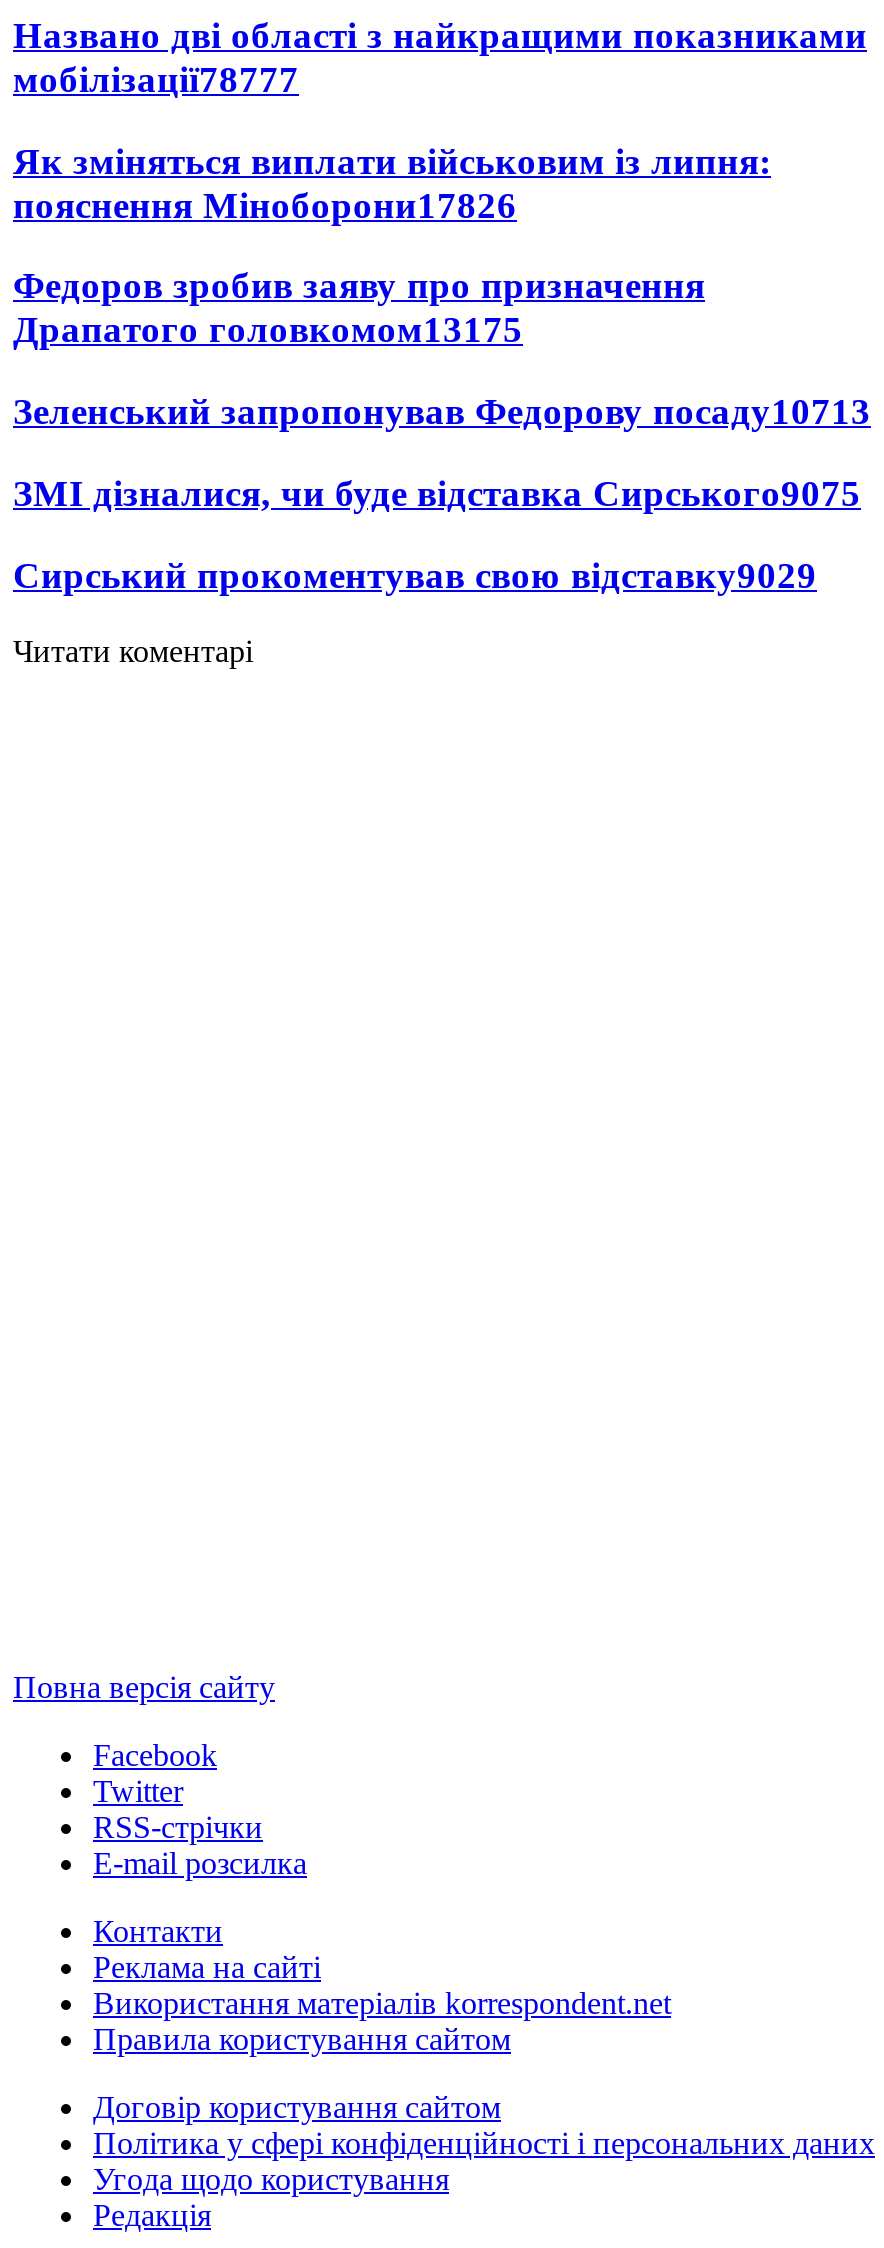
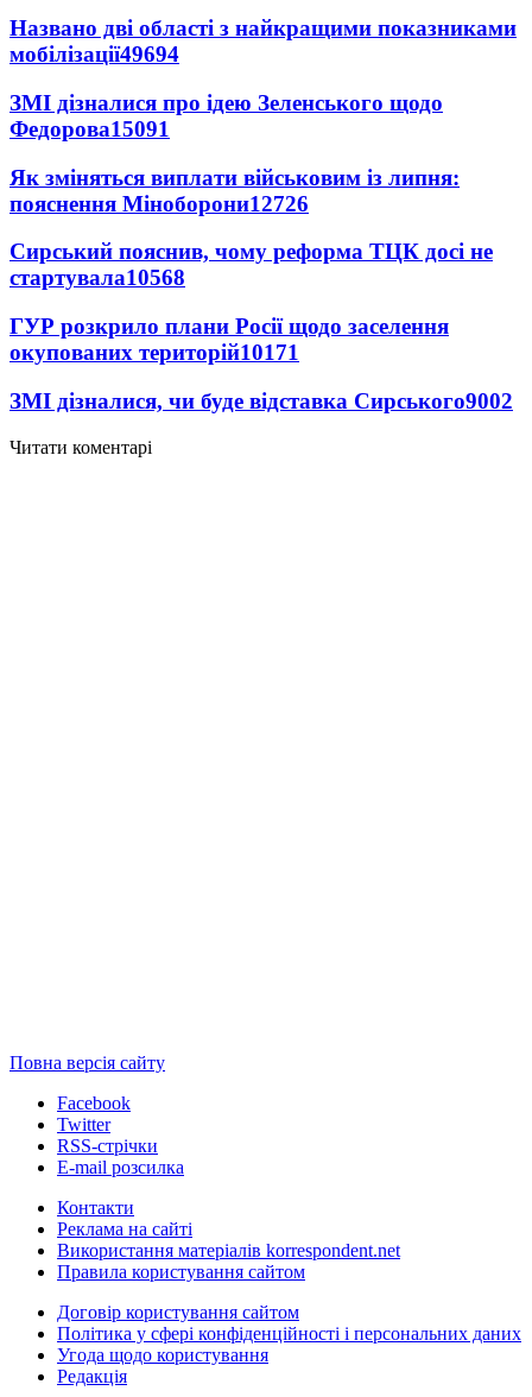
[13,58,299,100] мобілізації78777 -> [9,42,443,141] мобілізації49694 | ЗМІ дізналися про ідею Зеленського щодо | Федорова15091
moved [13,140,771,182] -> [9,165,460,190]: Як зміняться виплати військовим із липня:
[13,184,871,596] пояснення Міноборони17826 | Федоров зробив заяву про призначення | Драпатого головкомом13175 | Зеленський запропонував Федорову посаду10713 | ЗМІ дізналися, чи буде відставка Сирського9075 | Сирський прокоментував свою відставку9029 -> [9,191,513,413] пояснення Міноборони12726 | Сирський пояснив, чому реформа ТЦК досі не | стартувала10568 | ГУР розкрило плани Росії щодо заселення | окупованих територій10171 | ЗМІ дізналися, чи буде відставка Сирського9002

